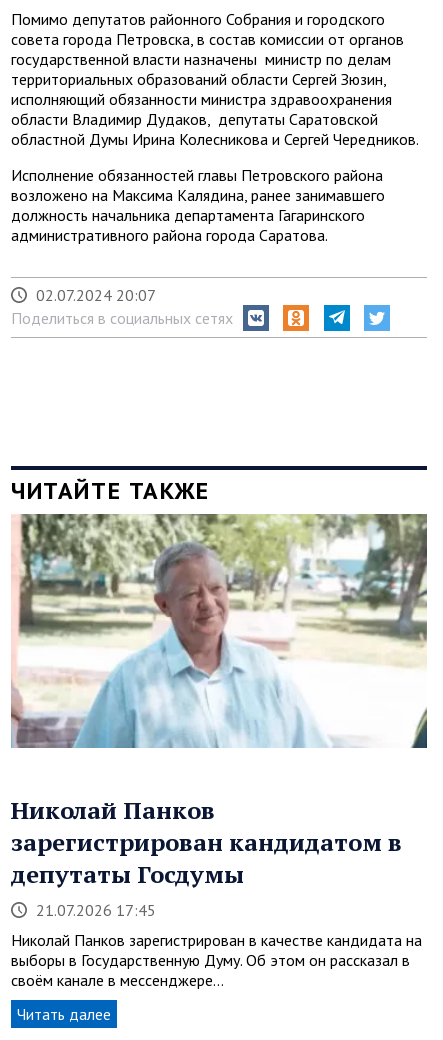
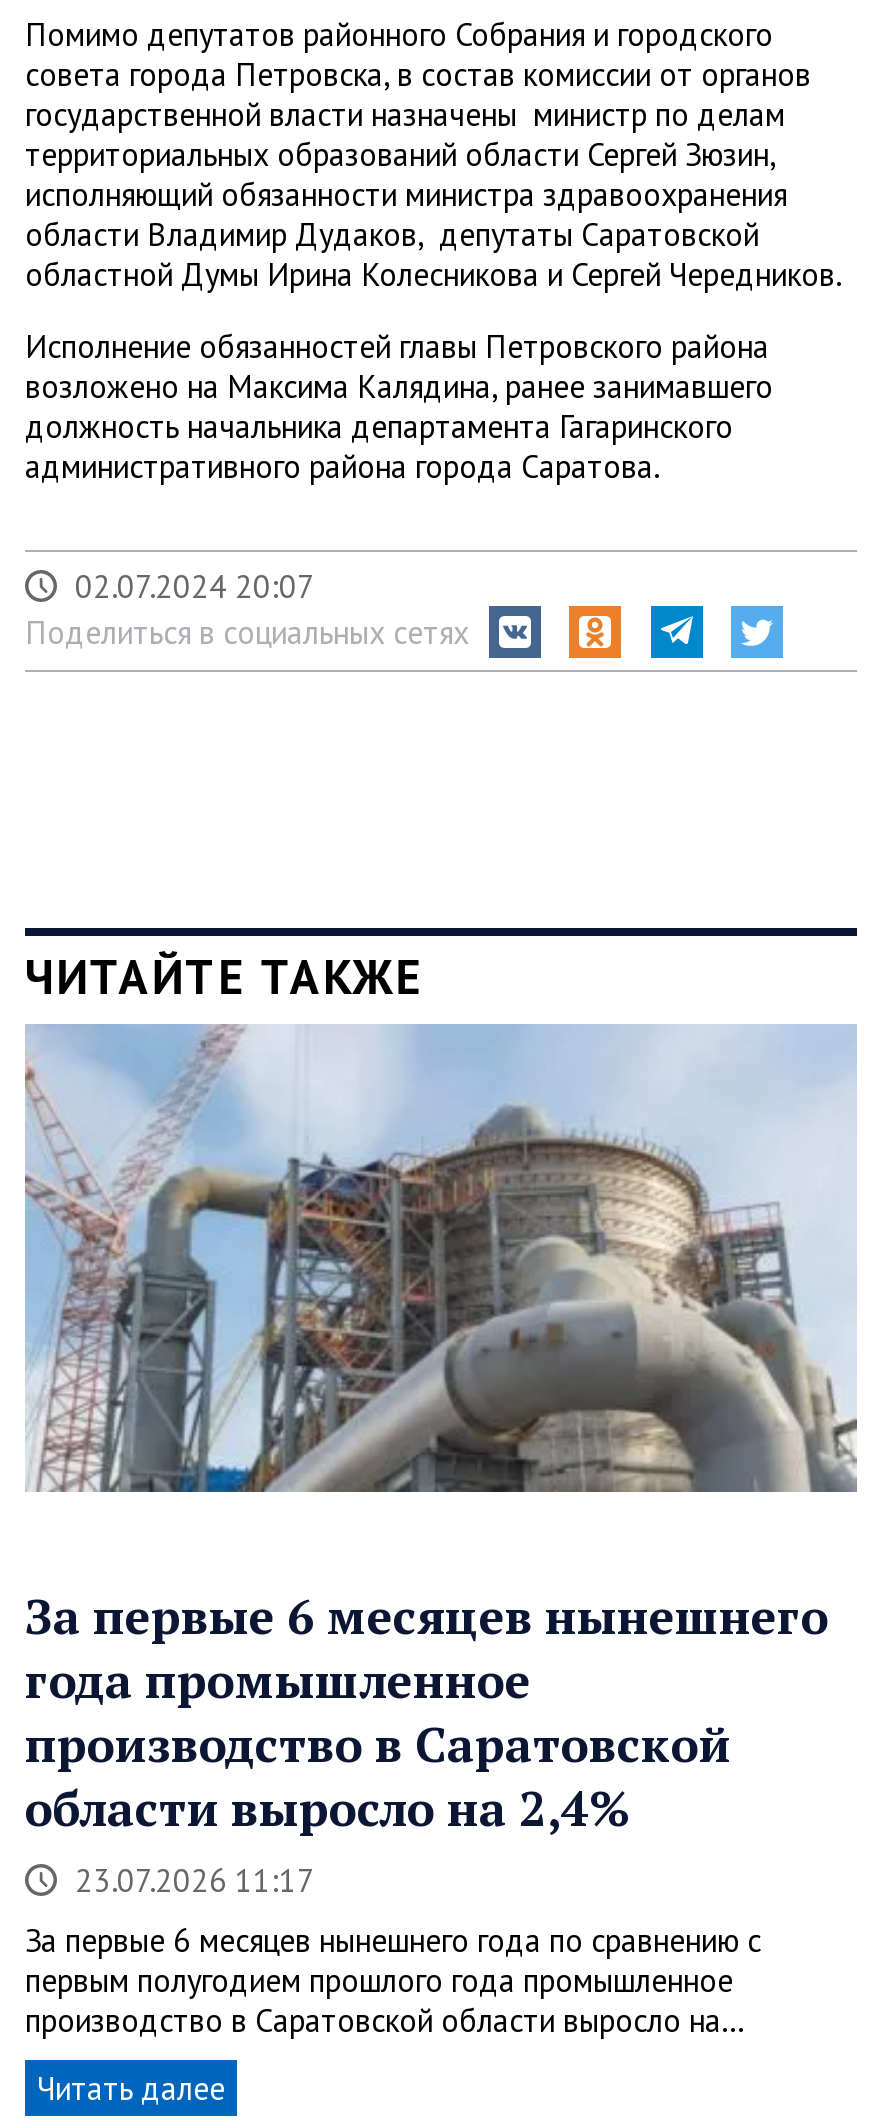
[11,513,428,749] [image] -> [23,1024,857,1494] [image]
[11,794,402,920] Николай Панков | зарегистрирован кандидатом в | депутаты Госдумы | 21.07.2026 17:45 -> [25,1585,829,1901] За первые 6 месяцев нынешнего | года промышленное | производство в Саратовской | области выросло на 2,4% | 23.07.2026 11:17
[11,930,422,990] Николай Панков зарегистрирован в качестве кандидата на | выборы в Государственную Думу. Об этом он рассказал в | своём канале в мессенджере… -> [25,1921,761,2041] За первые 6 месяцев нынешнего года по сравнению с | первым полугодием прошлого года промышленное | производство в Саратовской области выросло на…

